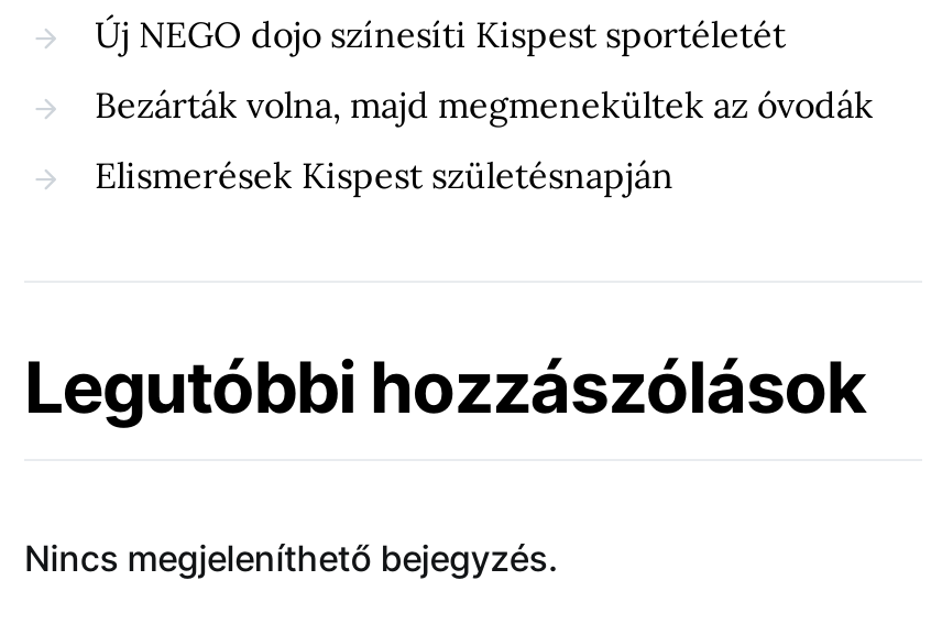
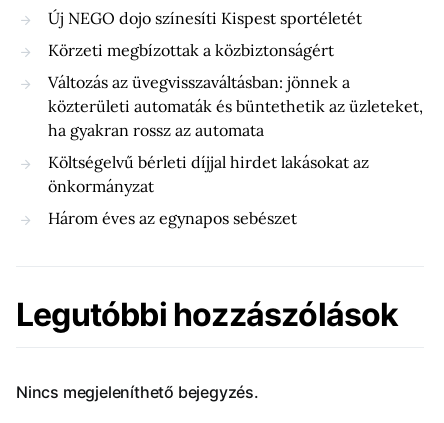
[95,84,874,198] Bezárták volna, majd megmenekültek az óvodák | Elismerések Kispest születésnapján -> [48,40,423,228] Körzeti megbízottak a közbiztonságért | Változás az üvegvisszaváltásban: jönnek a | közterületi automaták és büntethetik az üzleteket, | ha gyakran rossz az automata | Költségelvű bérleti díjjal hirdet lakásokat az | önkormányzat | Három éves az egynapos sebészet

